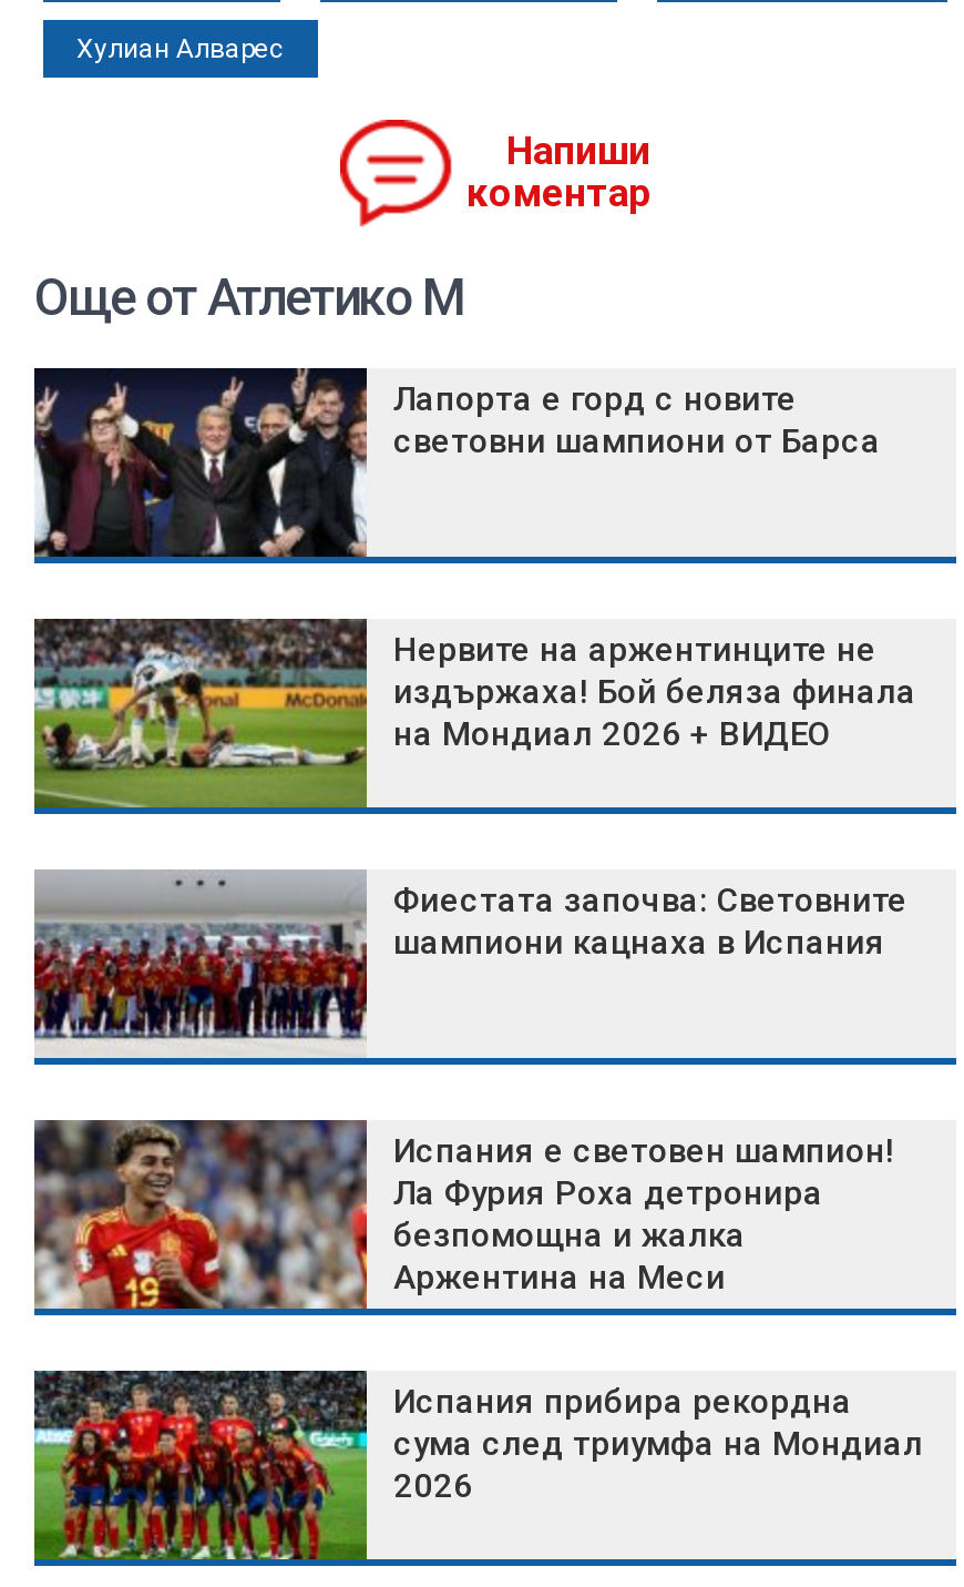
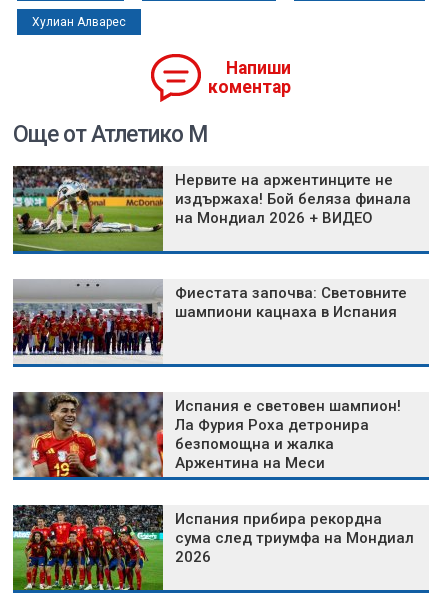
[34,366,881,559] [image] | Лапорта е горд с новите | световни шампиони от Барса -> none

